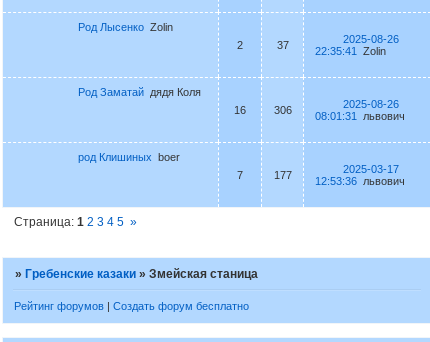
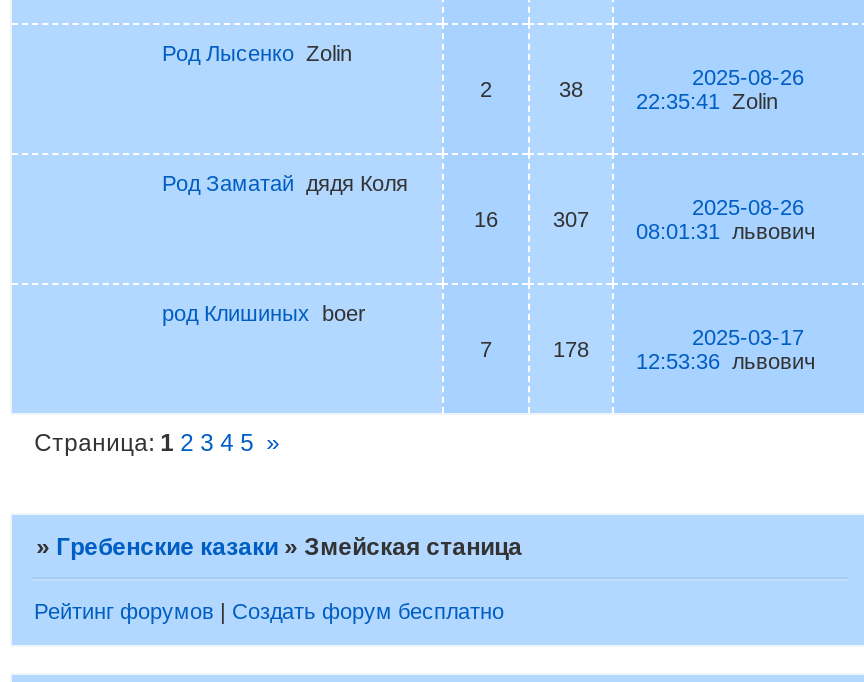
[276,39,288,51] 37 -> [559,77,583,101] 38
[273,104,405,122] 306 08:01:31 львович -> [553,207,816,243] 307 08:01:31 львович
[273,169,405,187] 177 12:53:36 львович -> [553,337,816,373] 178 12:53:36 львович

